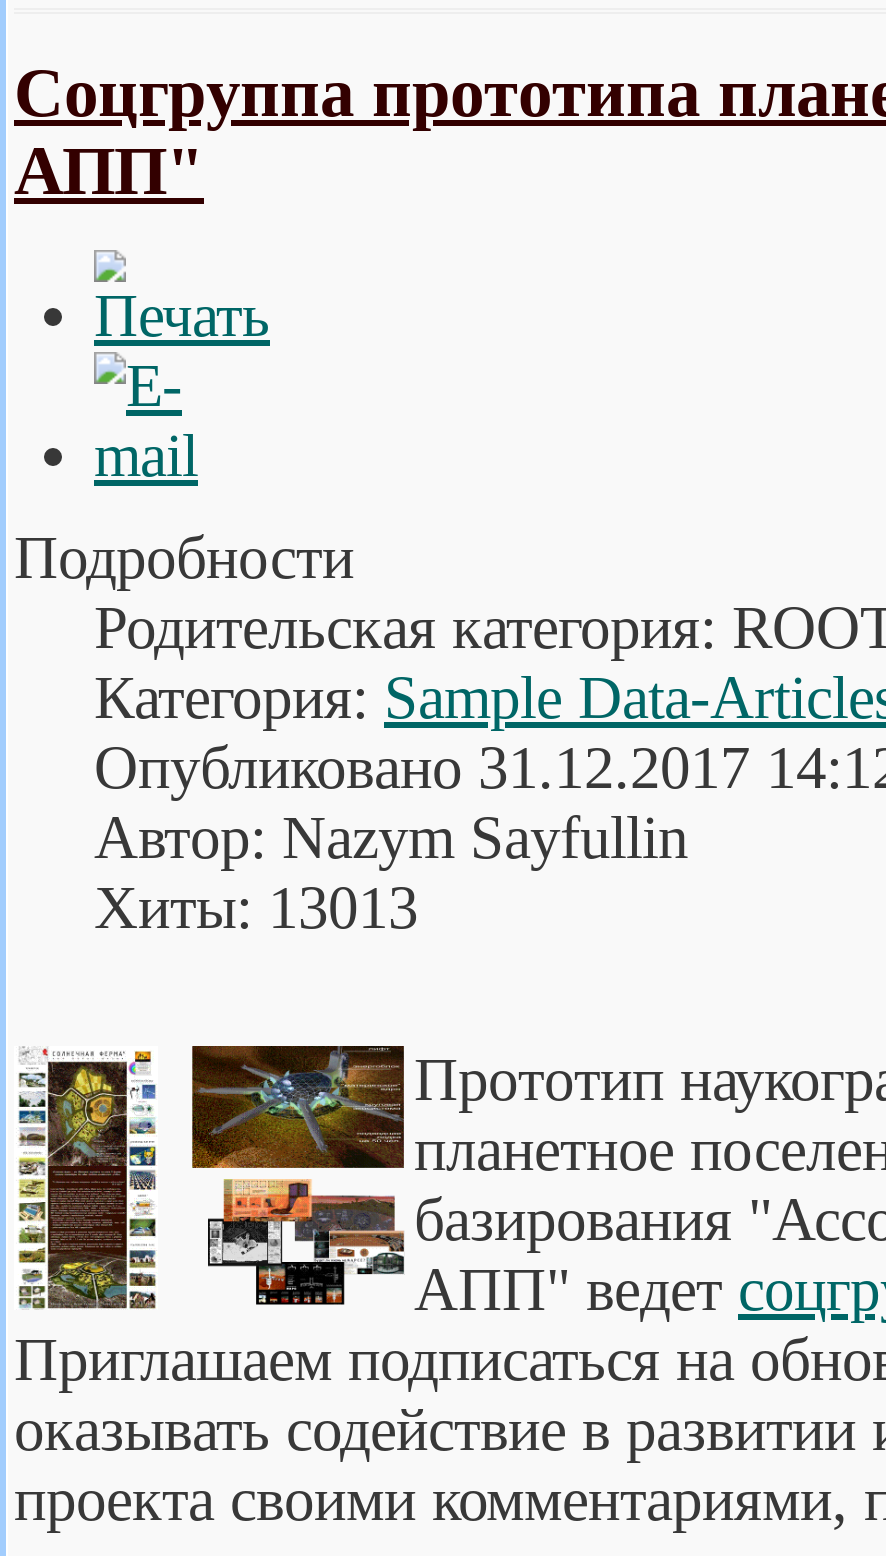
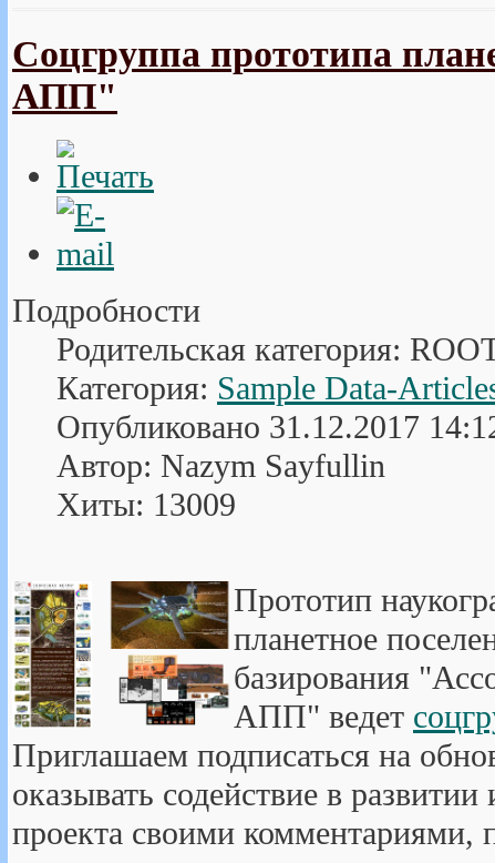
[94,875,418,943] Хиты: 13013 -> [56,486,236,524] Хиты: 13009

